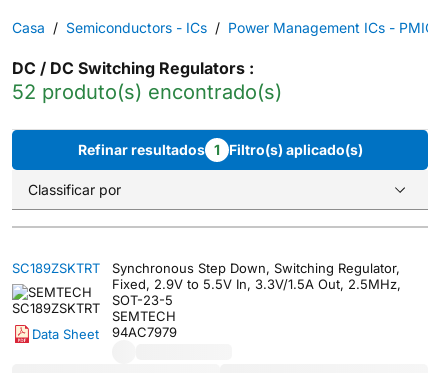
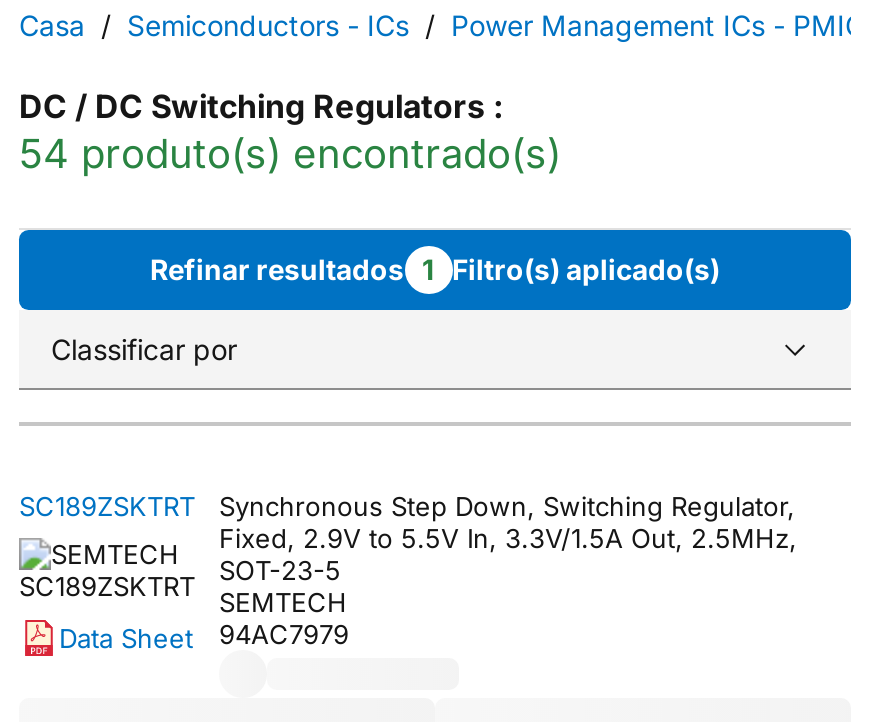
[12,80,282,104] 52 produto(s) encontrado(s) -> [19,130,561,178] 54 produto(s) encontrado(s)

